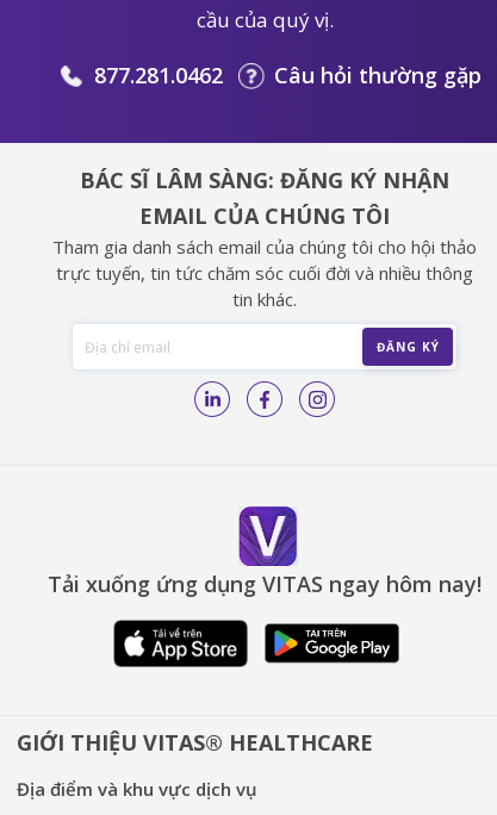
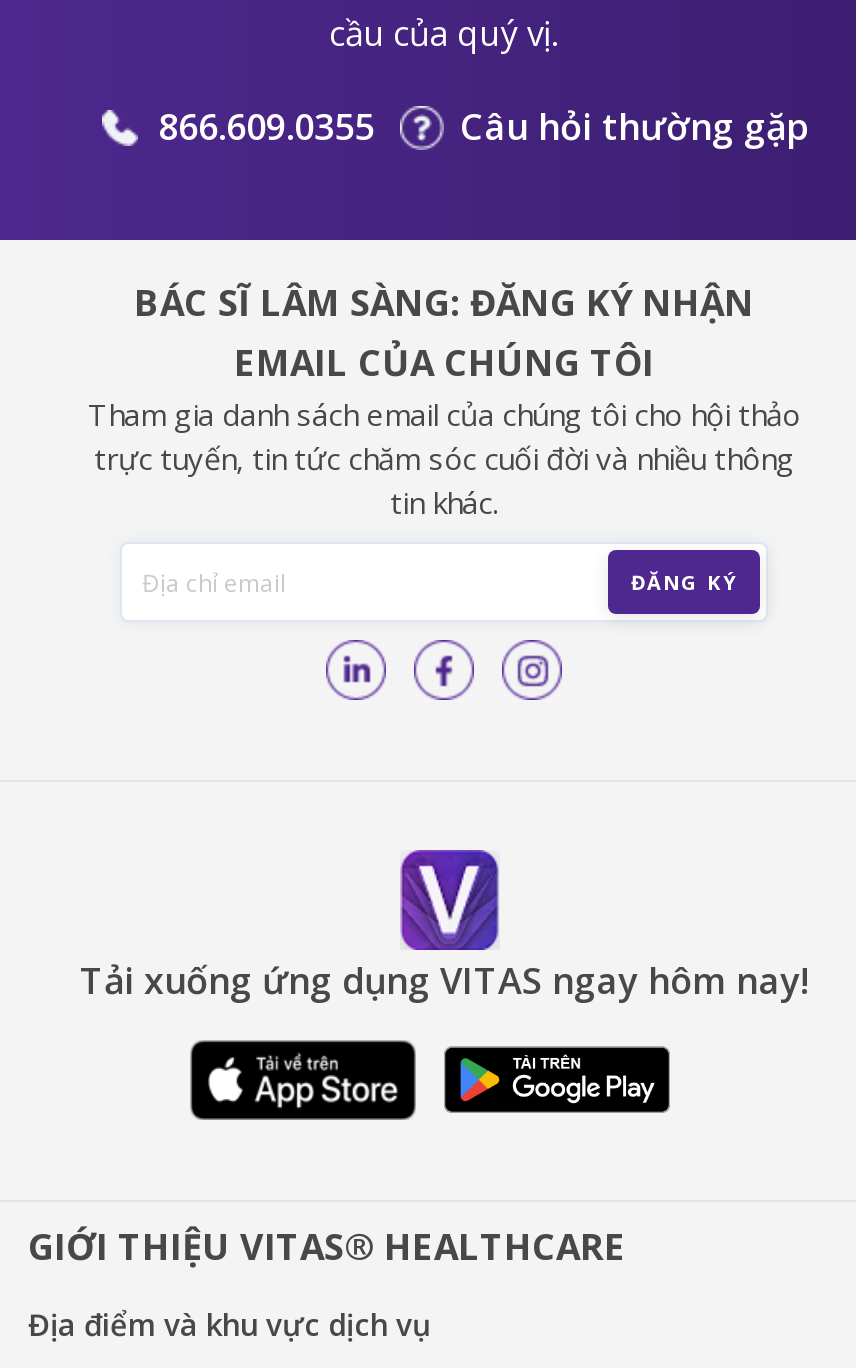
[94,61,482,90] 877.281.0462 Câu hỏi thường gặp -> [158,103,808,151] 866.609.0355 Câu hỏi thường gặp

